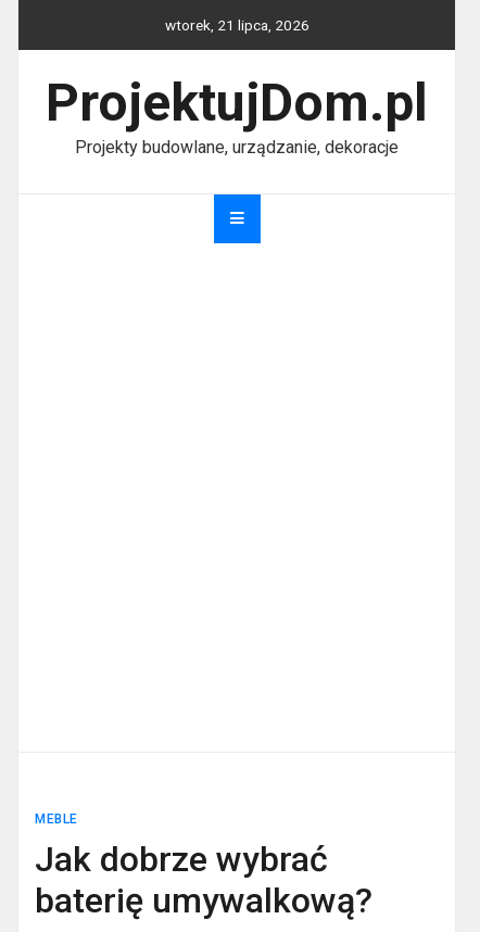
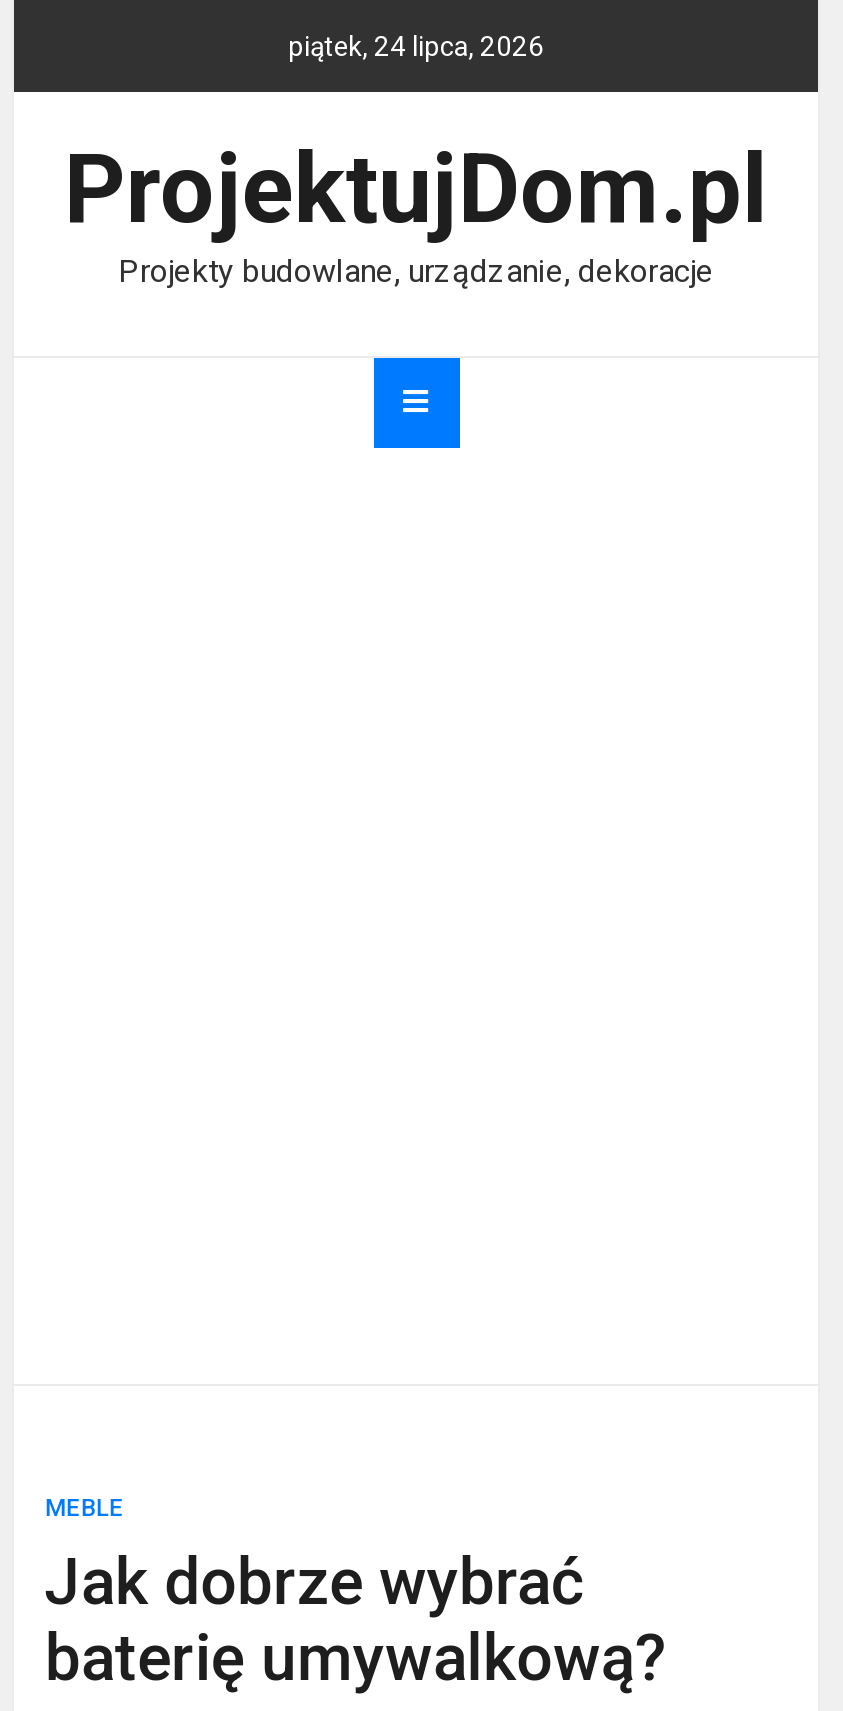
[165,16,309,34] wtorek, 21 lipca, 2026 -> [288,30,544,62] piątek, 24 lipca, 2026

